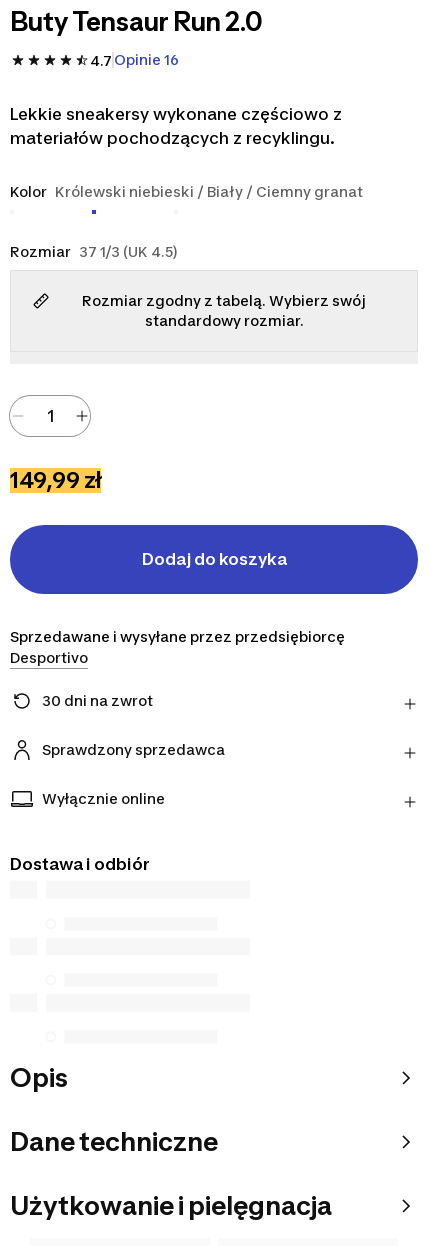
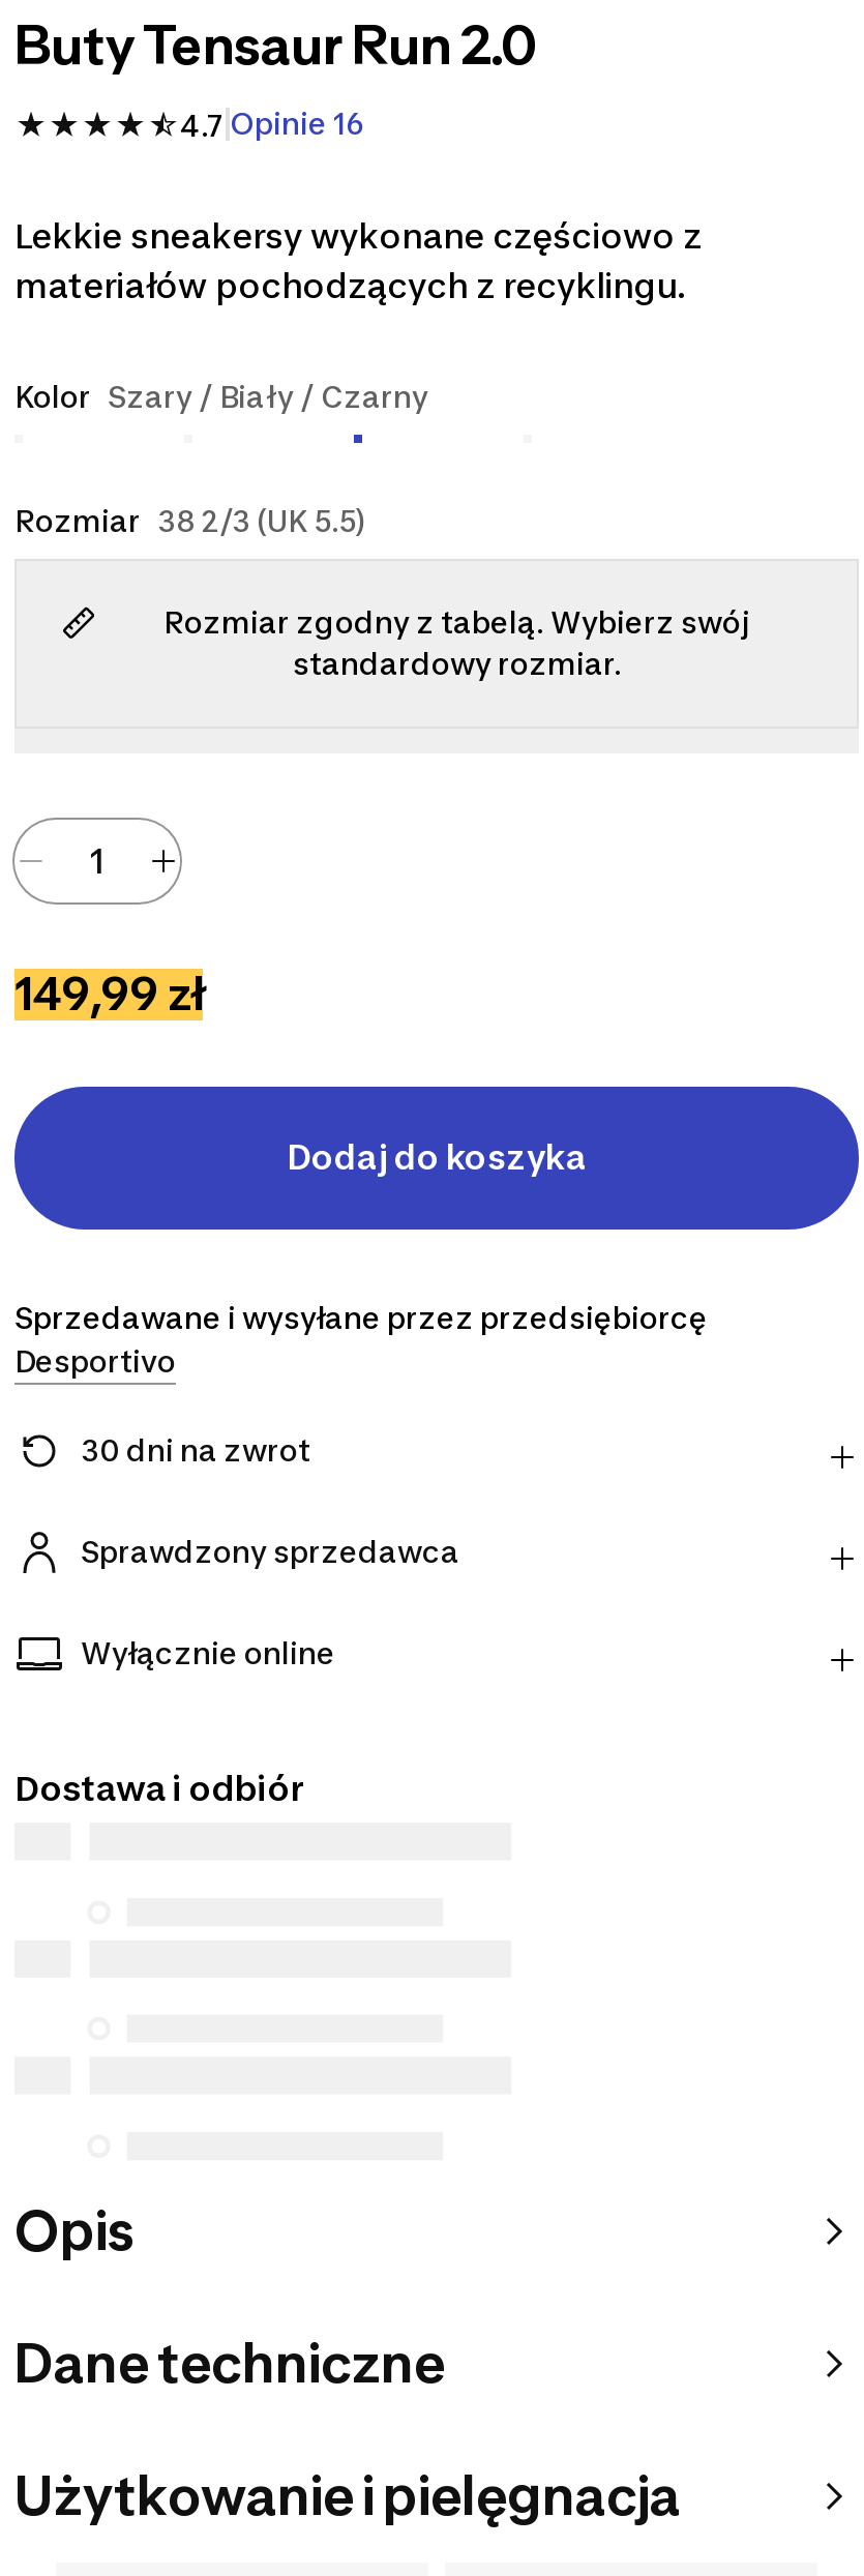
[10,183,363,200] Kolor Królewski niebieski / Biały / Ciemny granat -> [14,379,428,414] Kolor Szary / Biały / Czarny
[10,243,178,260] Rozmiar 37 1/3 (UK 4.5) -> [14,503,366,538] Rozmiar 38 2/3 (UK 5.5)

